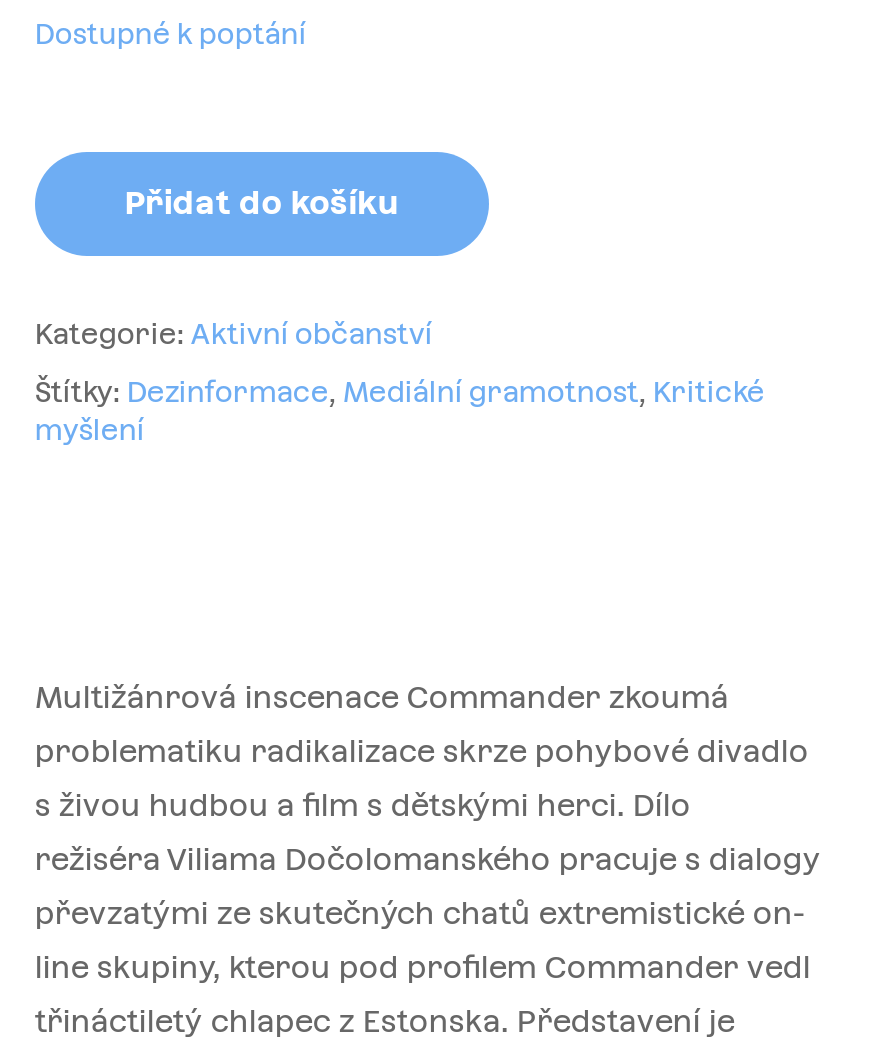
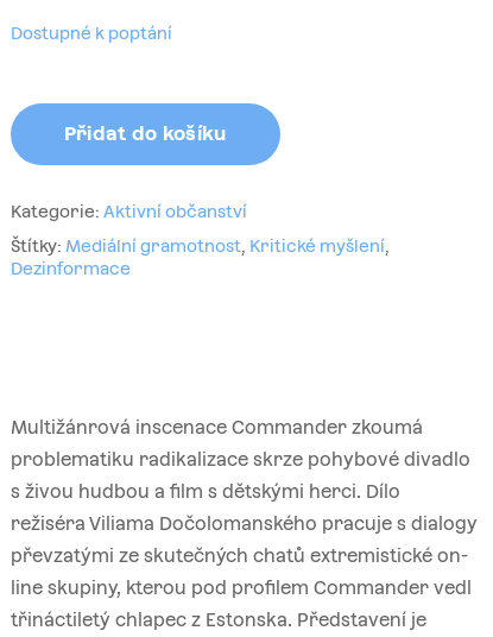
[35,376,765,446] Štítky: Dezinformace, Mediální gramotnost, Kritické | myšlení -> [11,236,390,278] Štítky: Mediální gramotnost, Kritické myšlení, | Dezinformace

